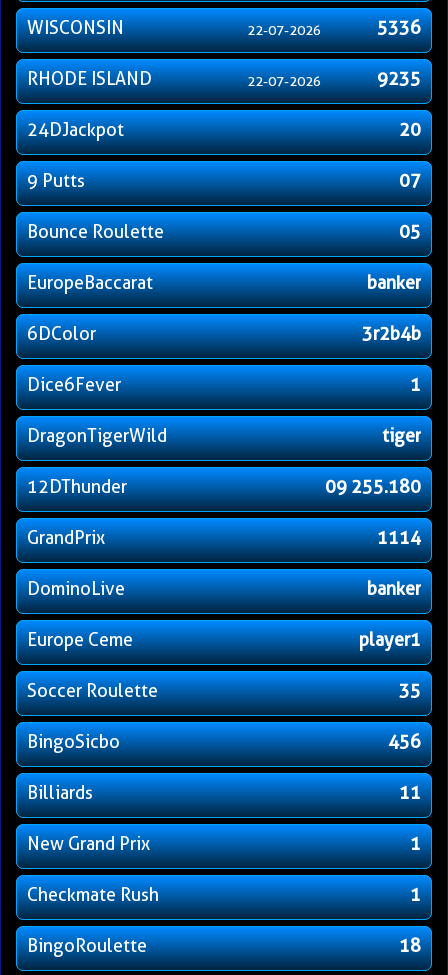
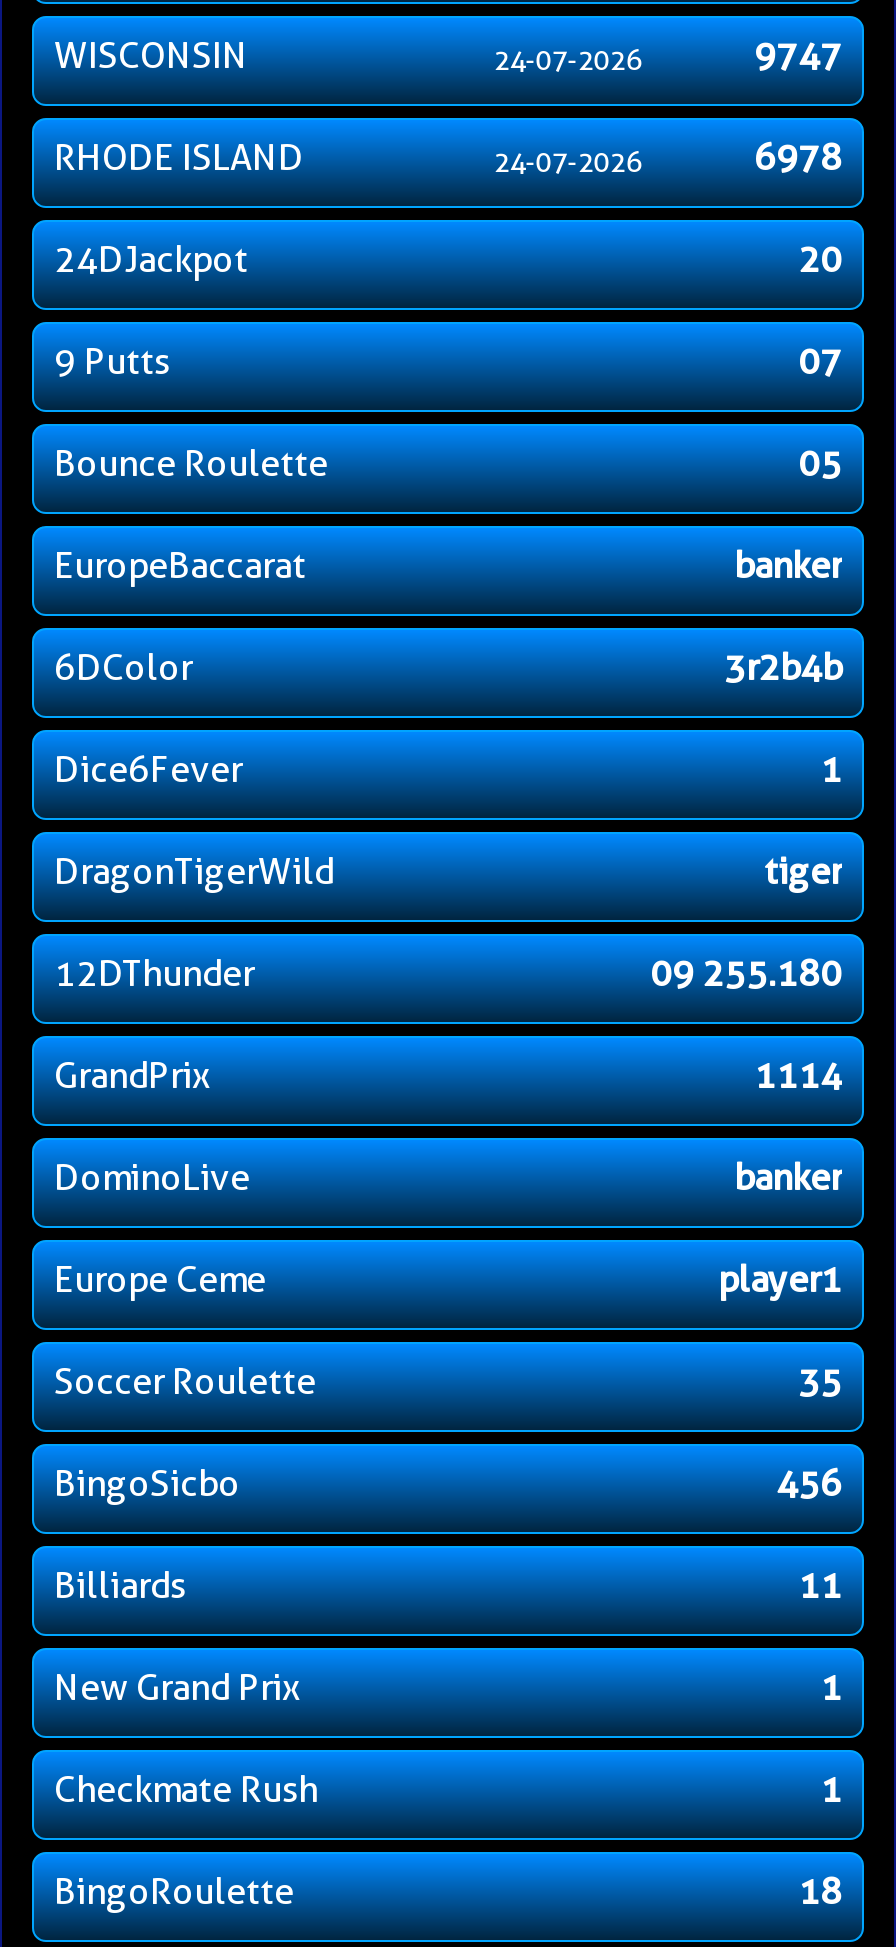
[247,22,321,38] 22-07-2026 -> [493,45,641,77] 24-07-2026
[377,17,421,38] 5336 -> [754,35,842,77] 9747
[247,73,321,89] 22-07-2026 -> [493,147,641,179] 24-07-2026
[377,68,421,89] 9235 -> [754,137,842,179] 6978

